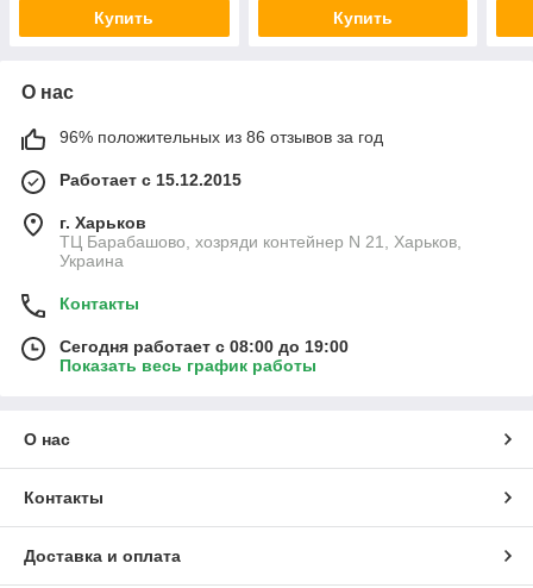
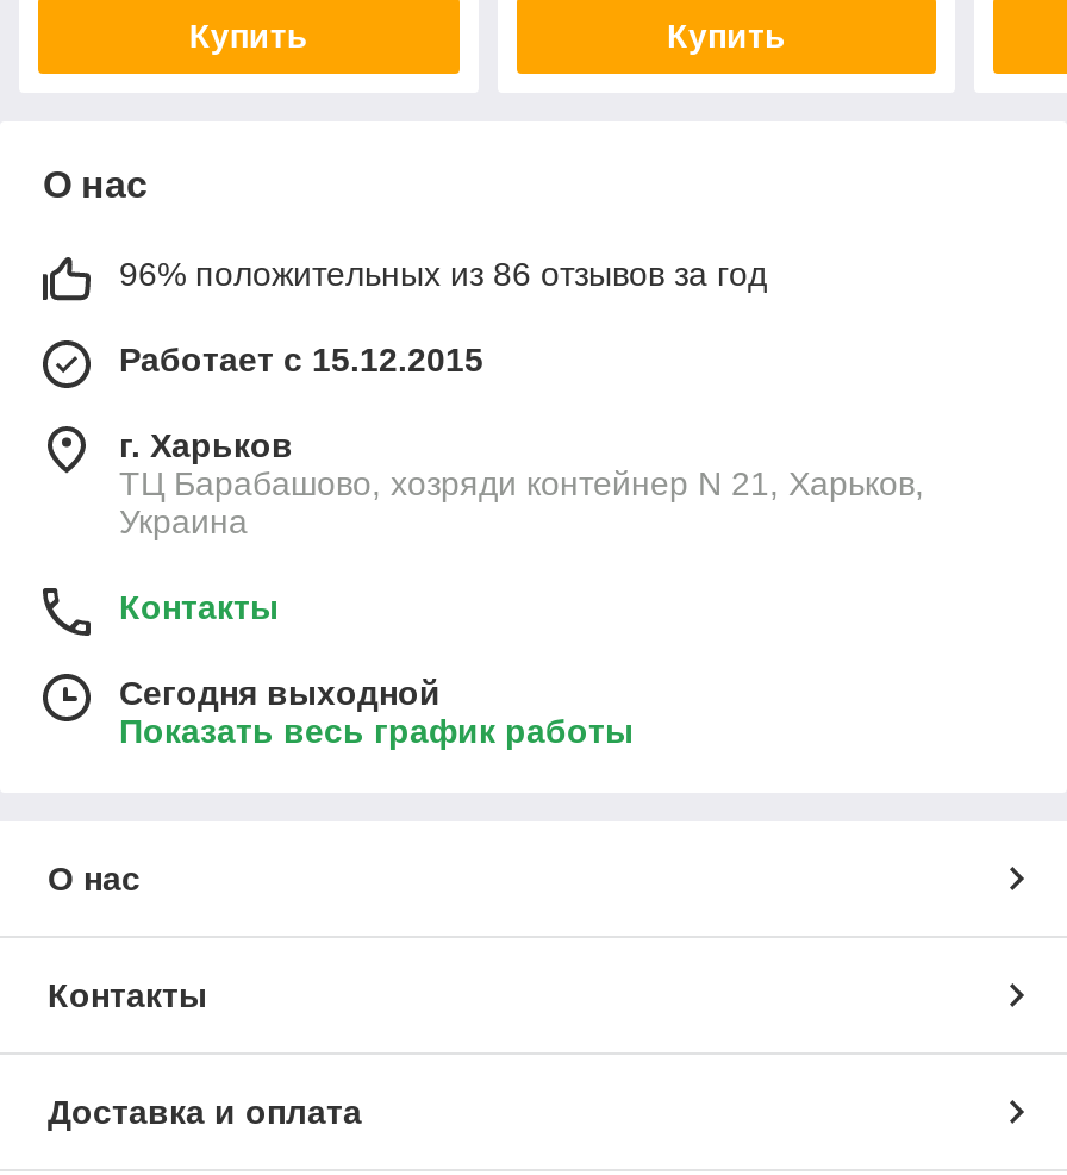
[59,337,349,356] Сегодня работает с 08:00 до 19:00 -> [119,674,441,712] Сегодня выходной

